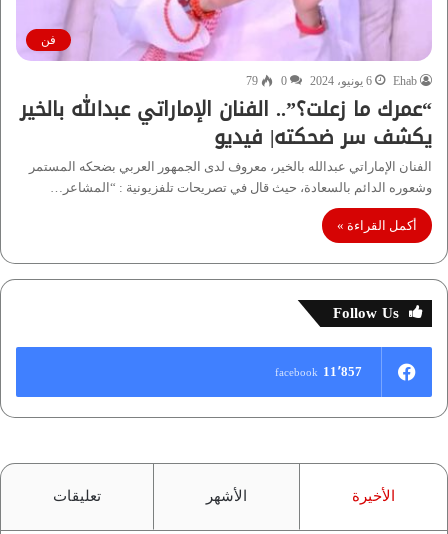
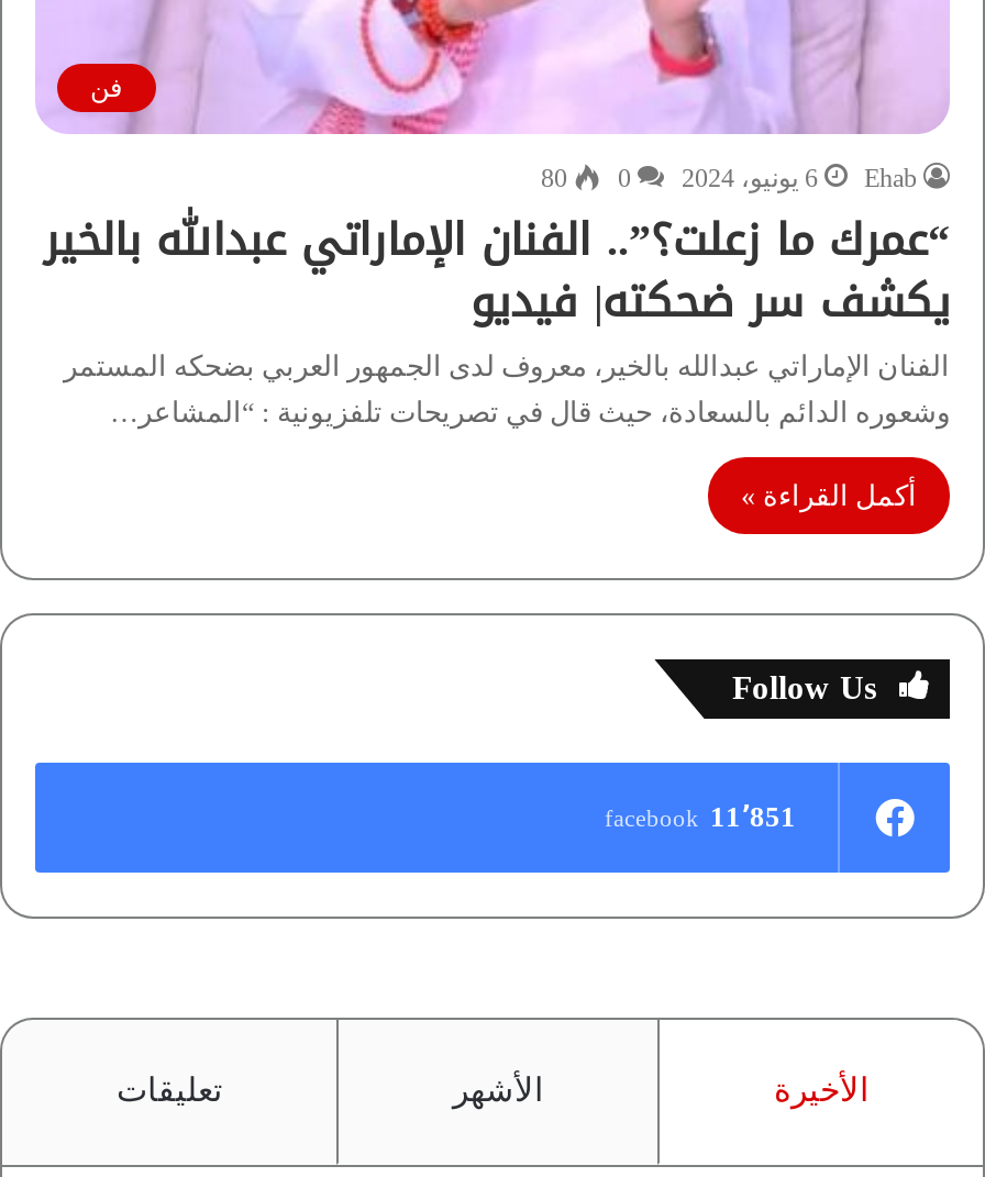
[246,74,287,88] 79 0 -> [541,162,631,193] 80 0
[275,364,362,379] facebook 11٬857 -> [605,799,796,832] facebook 11٬851

